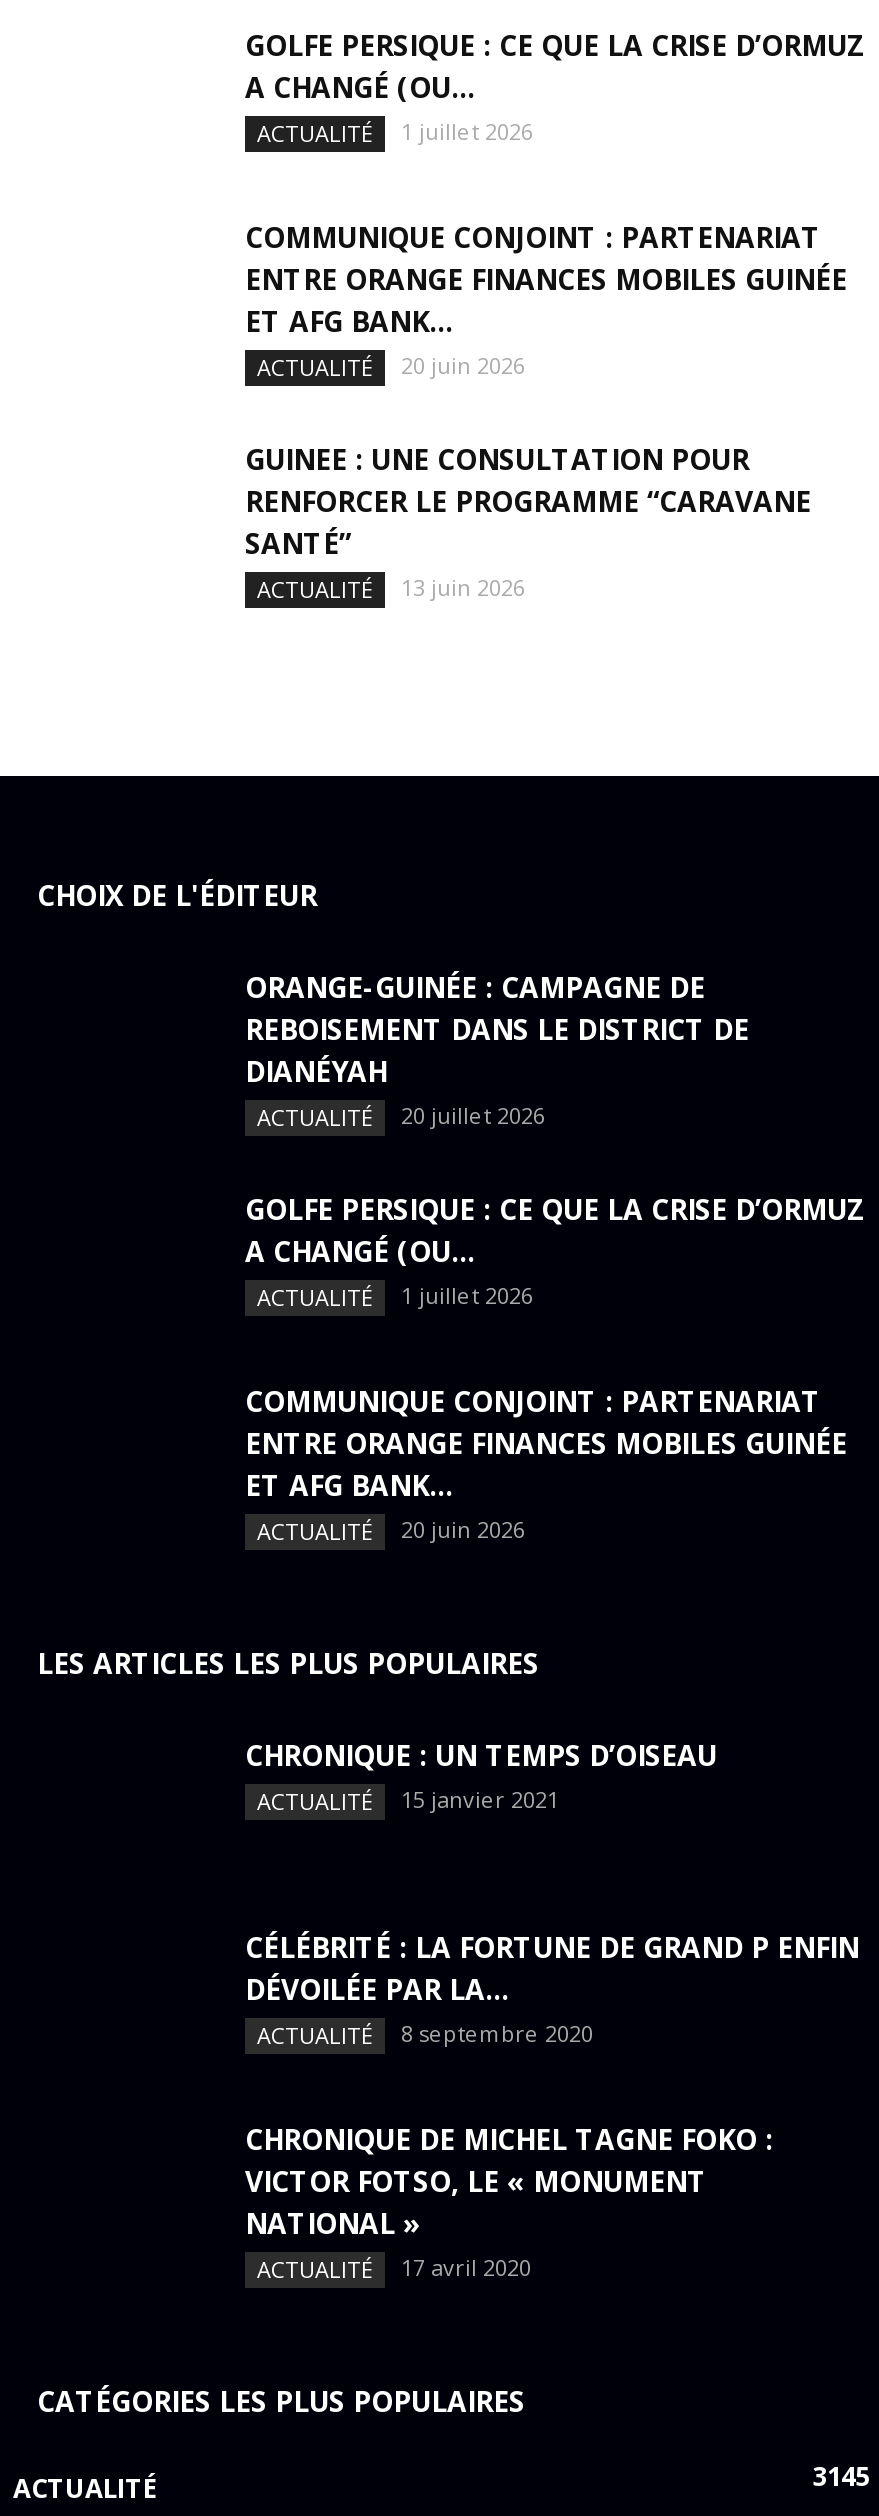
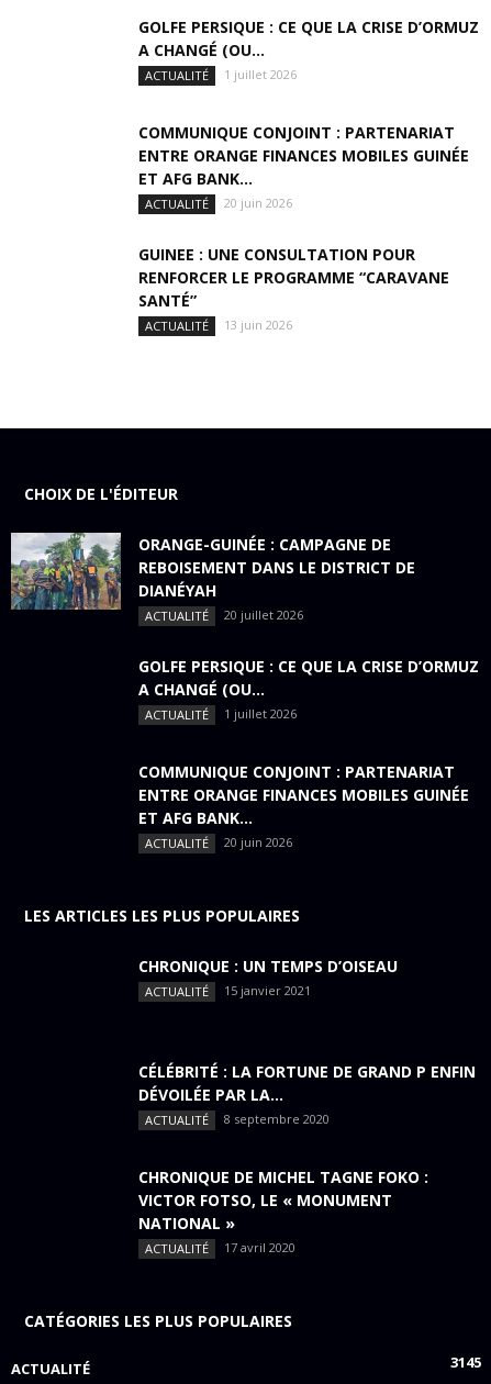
none -> [10,532,122,611] [image]

